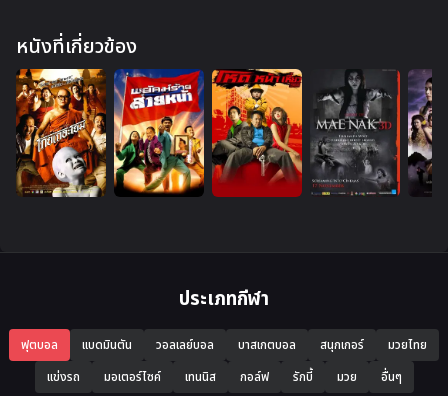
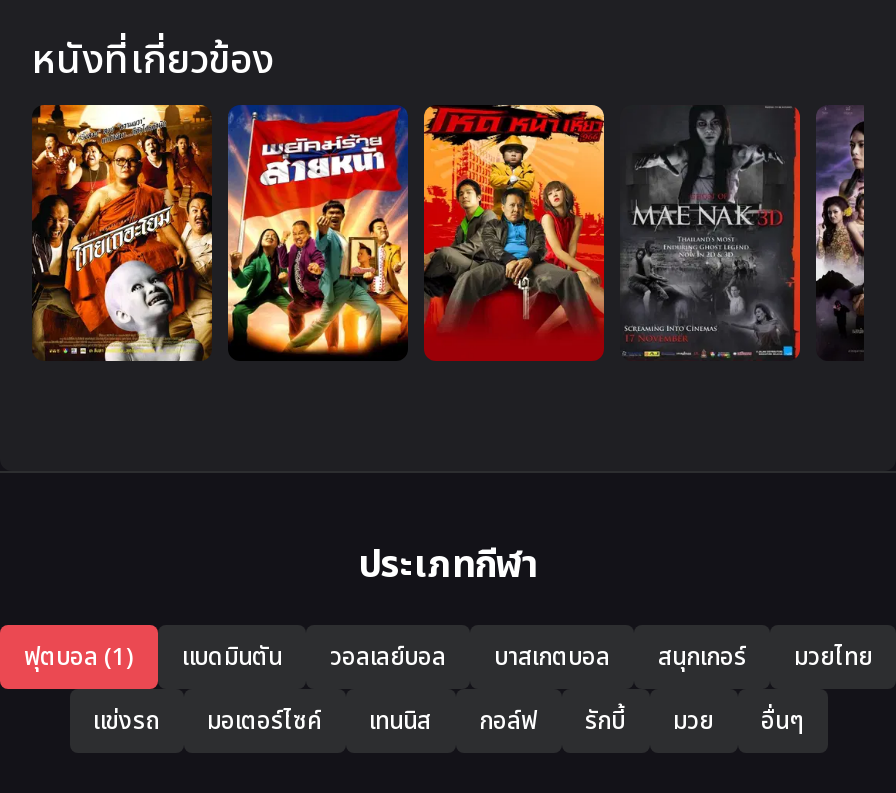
[21,336,58,354] ฟุตบอล -> [24,639,134,675] ฟุตบอล (1)

